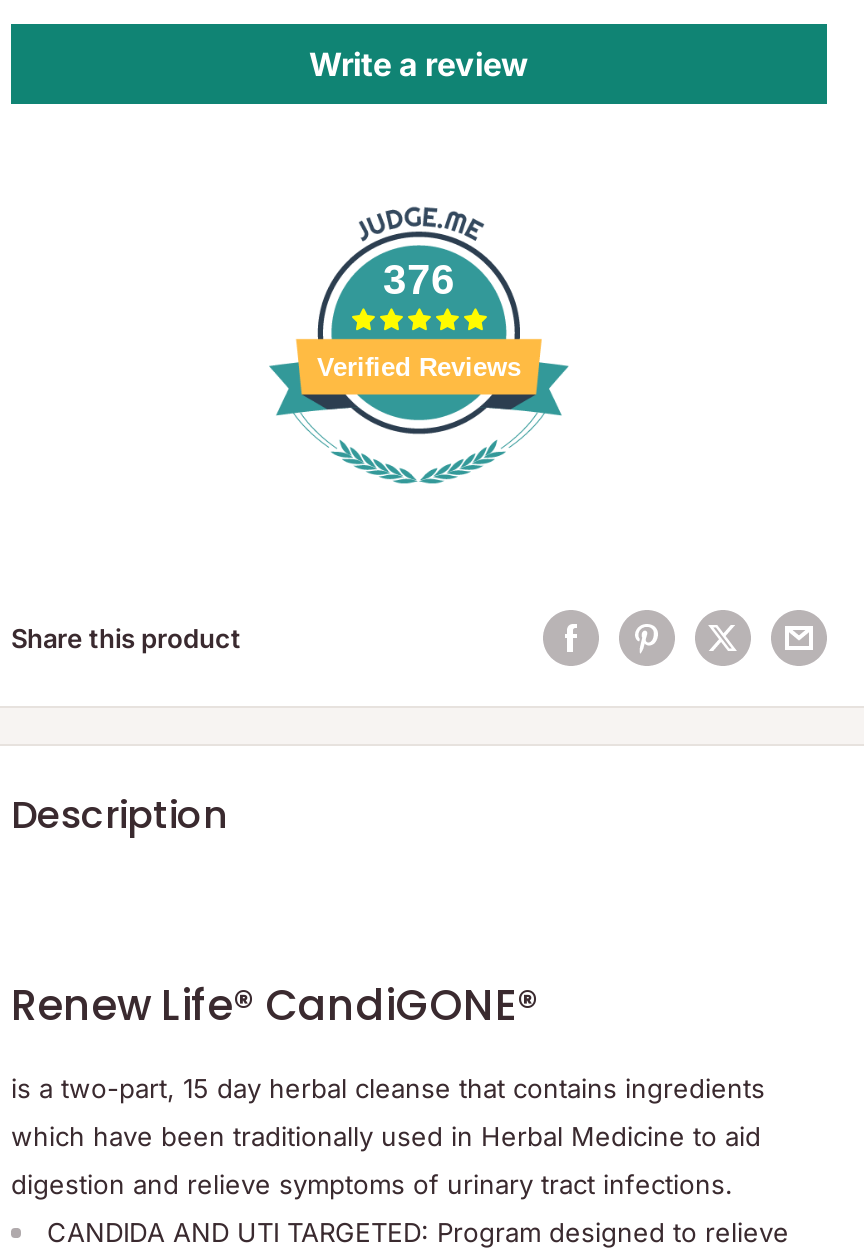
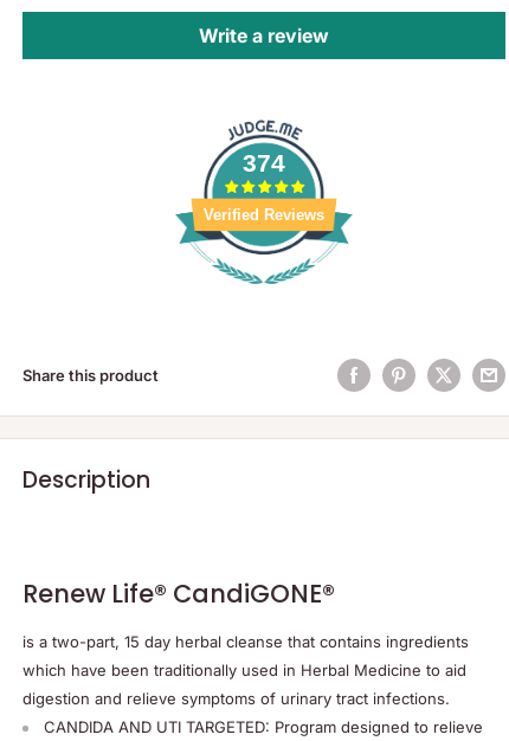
[383,255,455,301] 376 -> [243,149,285,176] 374

